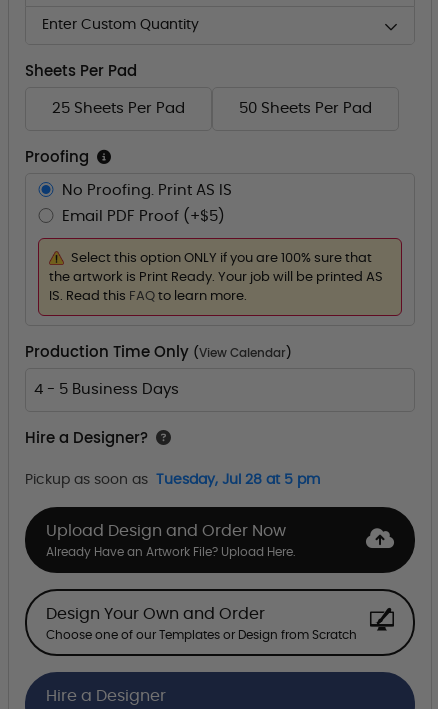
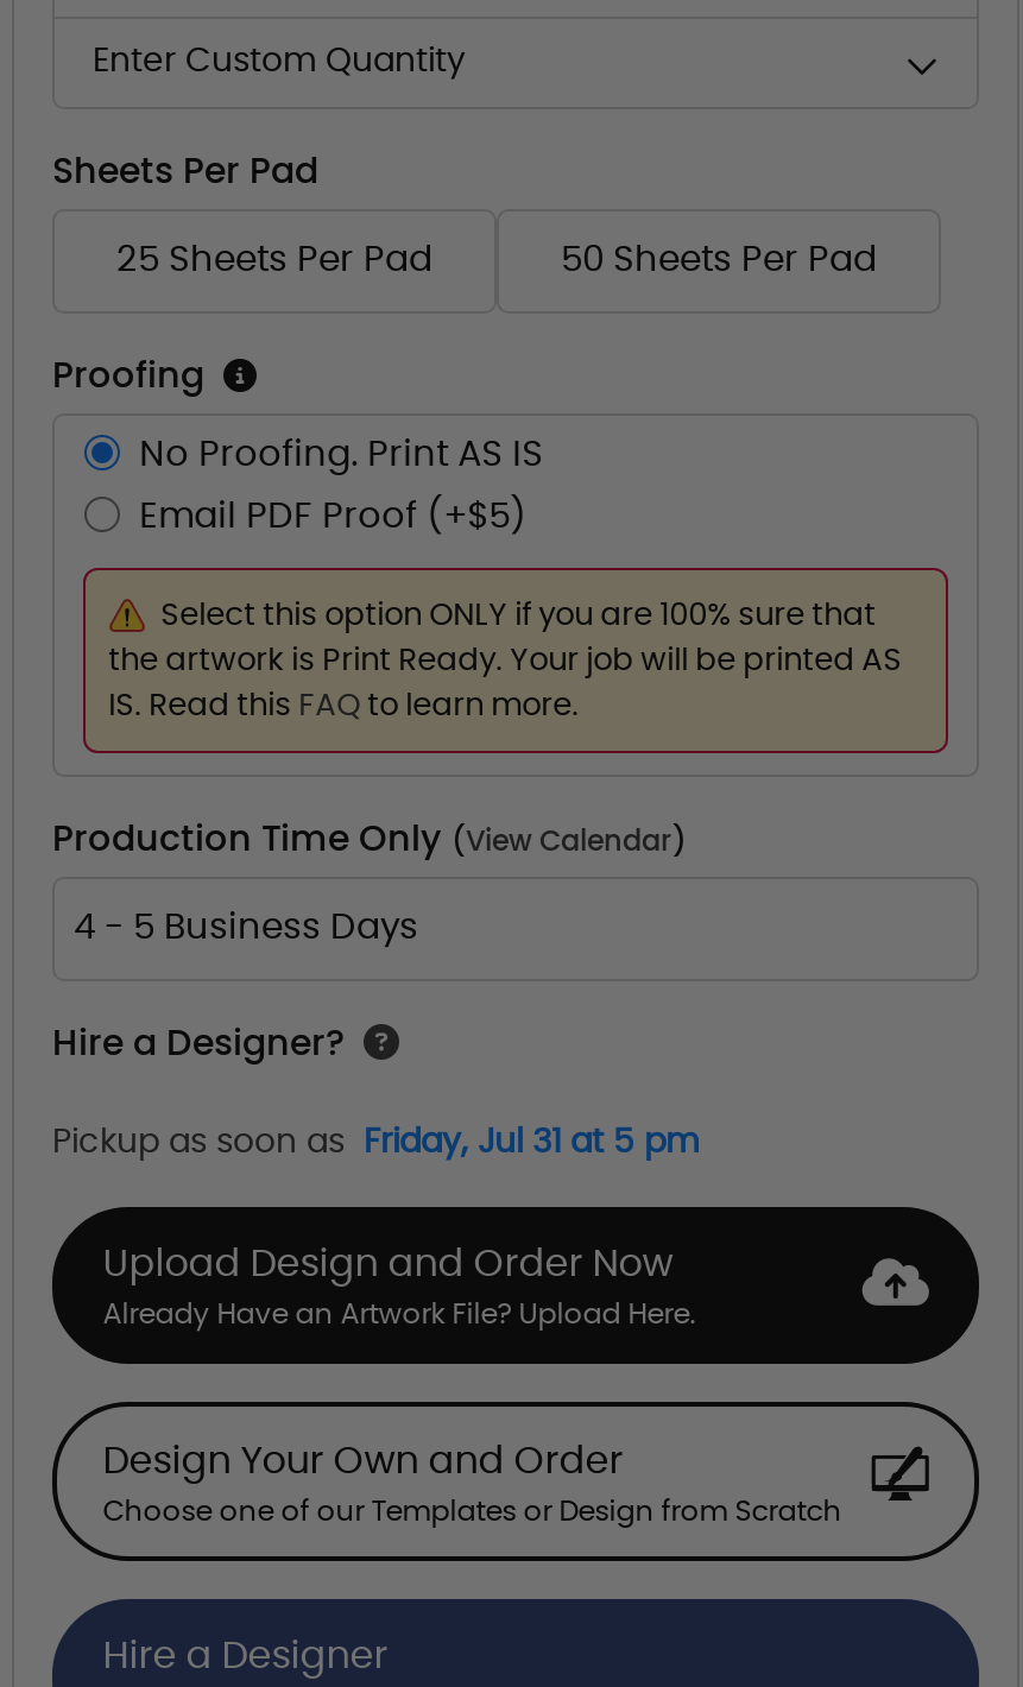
[25,472,320,486] Pickup as soon as Tuesday, Jul 28 at 5 pm -> [52,1125,699,1158] Pickup as soon as Friday, Jul 31 at 5 pm

